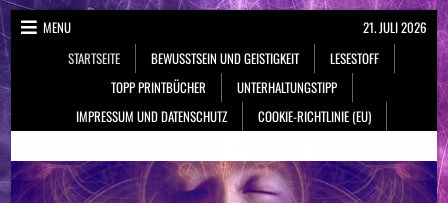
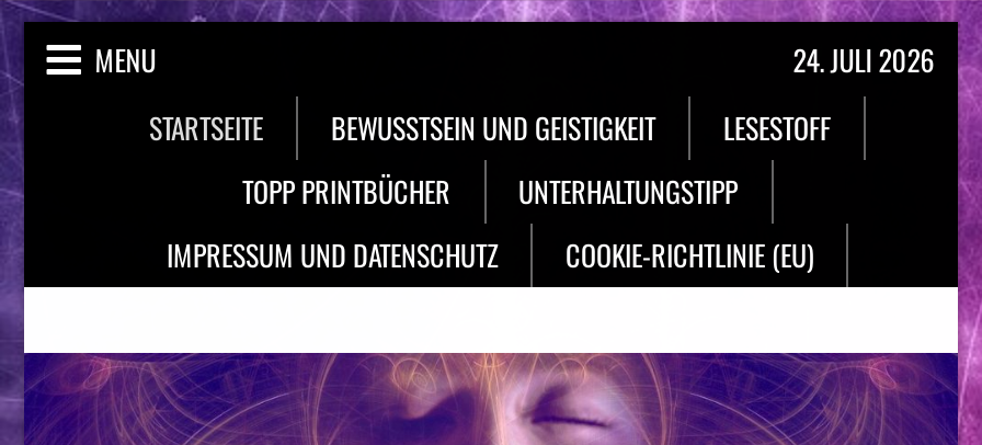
[363,17,427,37] 21. JULI 2026 -> [793,37,936,81] 24. JULI 2026

